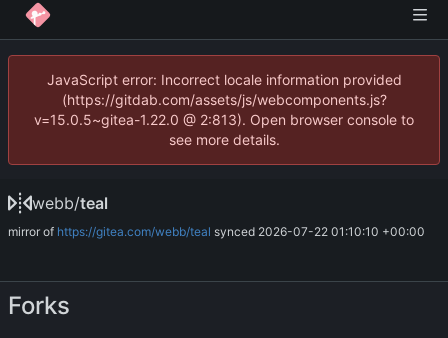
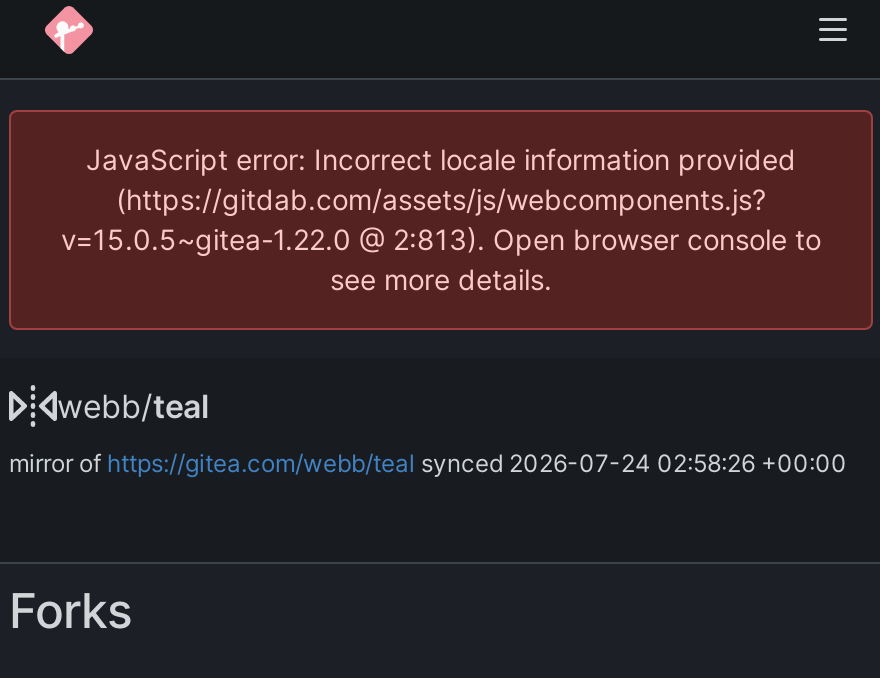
[8,224,425,239] mirror of https://gitea.com/webb/teal synced 2026-07-22 01:10:10 +00:00 -> [9,448,847,478] mirror of https://gitea.com/webb/teal synced 2026-07-24 02:58:26 +00:00

